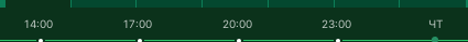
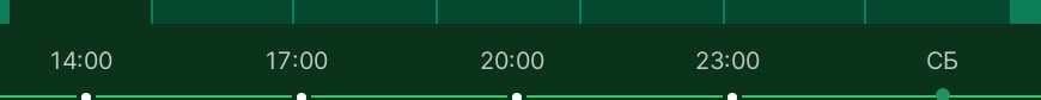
[428,17,442,30] ЧТ -> [926,45,960,74] СБ

